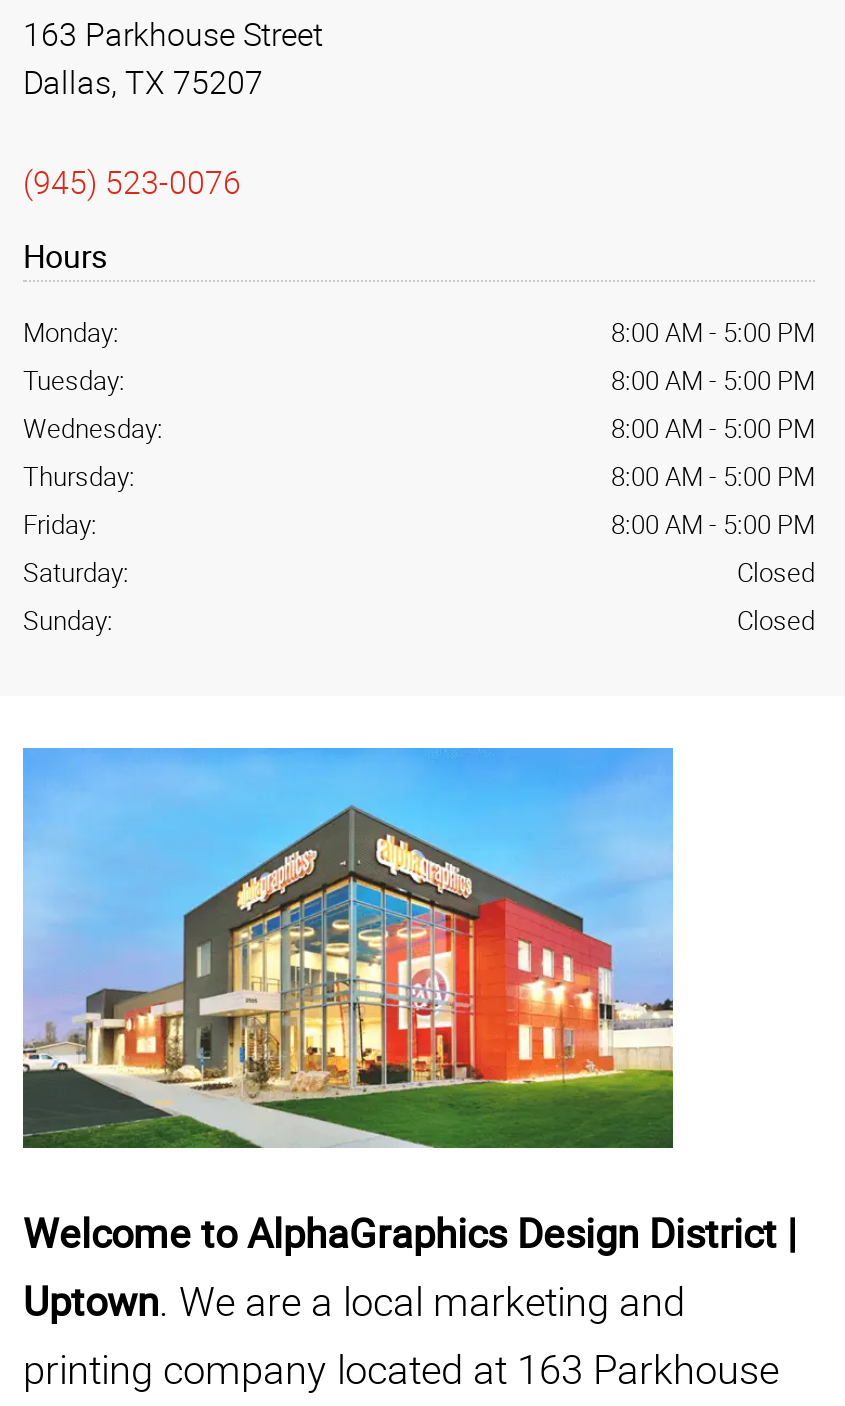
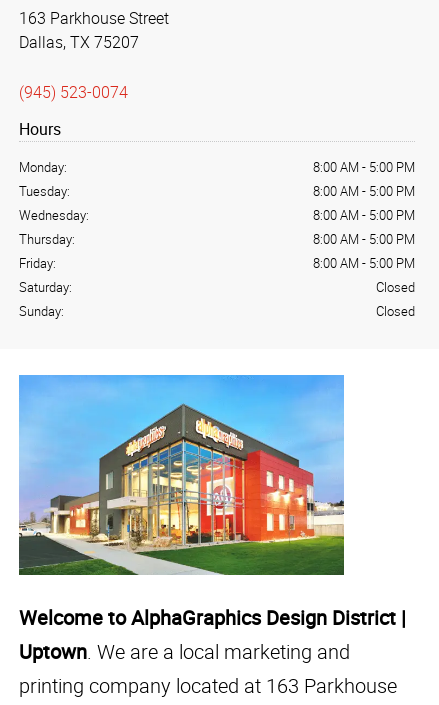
[23,160,241,204] (945) 523-0076 -> [19,81,128,103] (945) 523-0074

